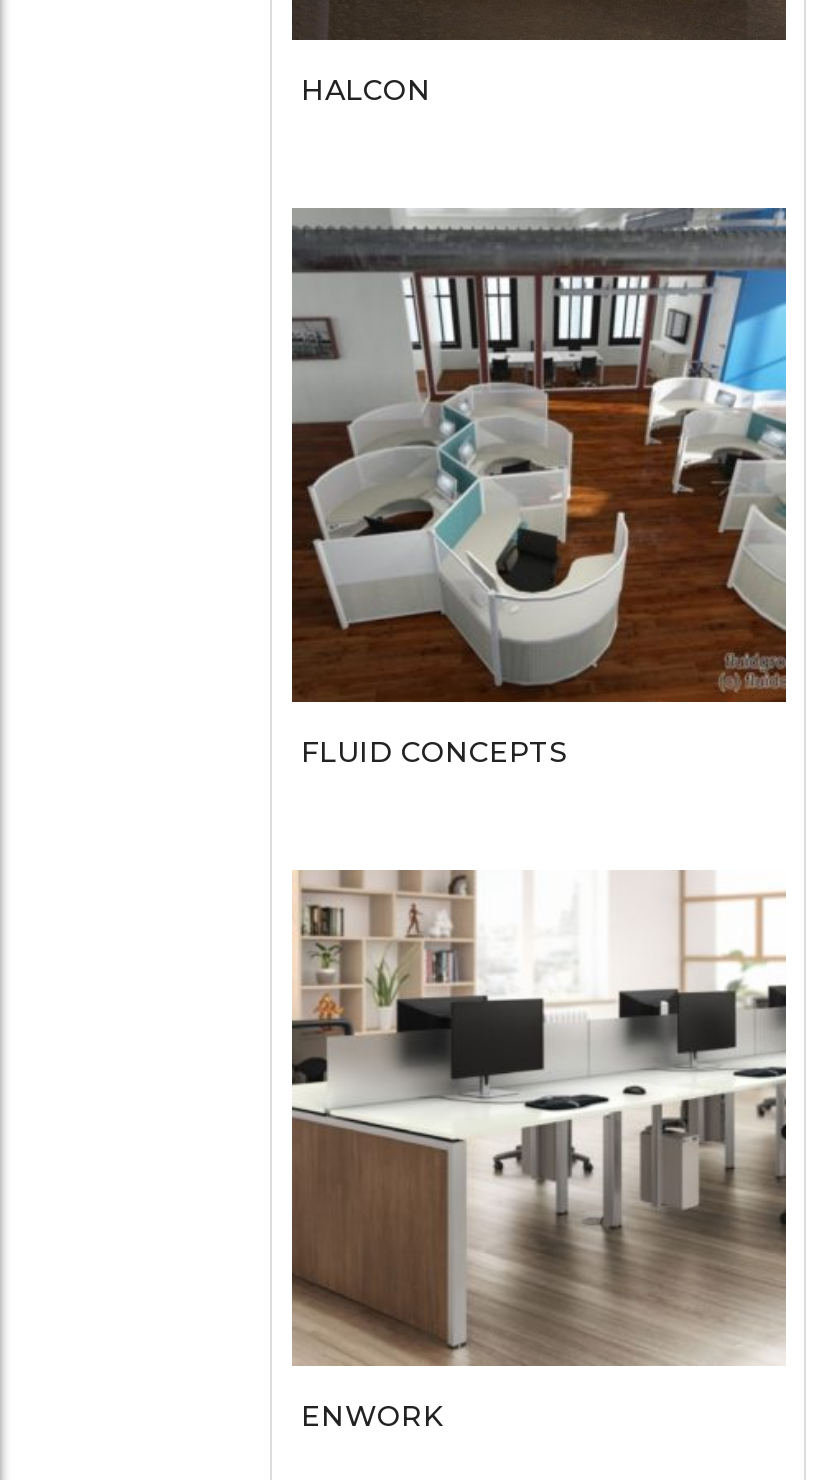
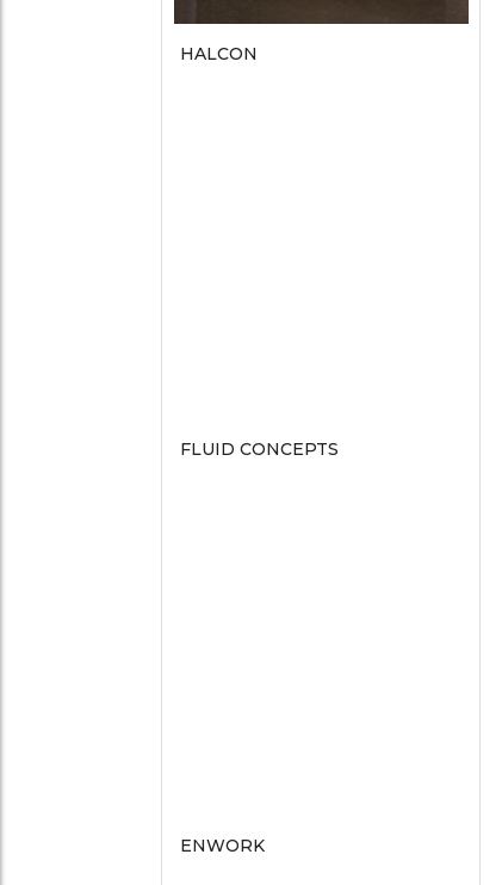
[290,206,788,704] [image] -> none
[290,868,788,1368] [image] -> none

